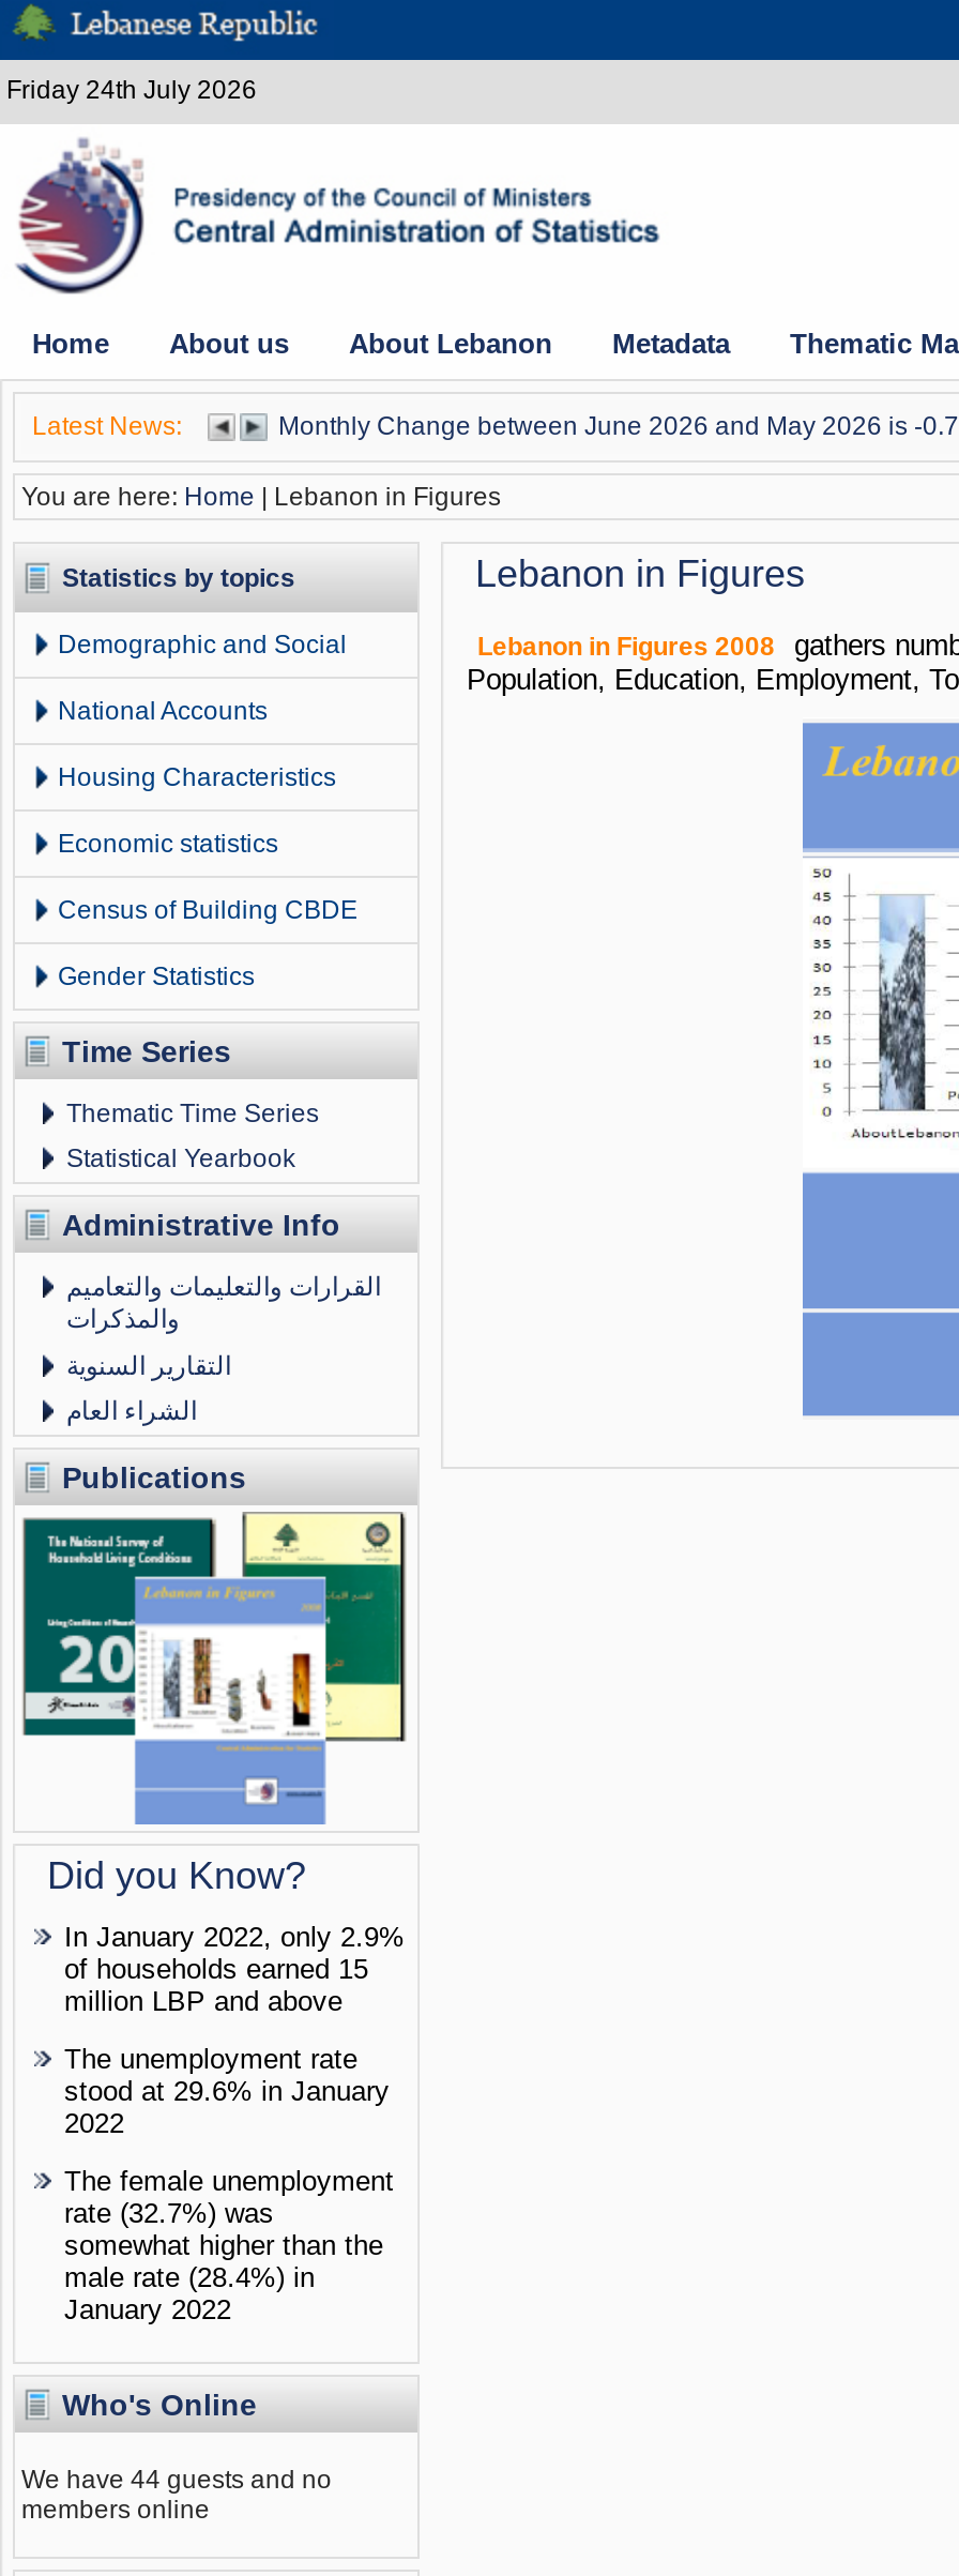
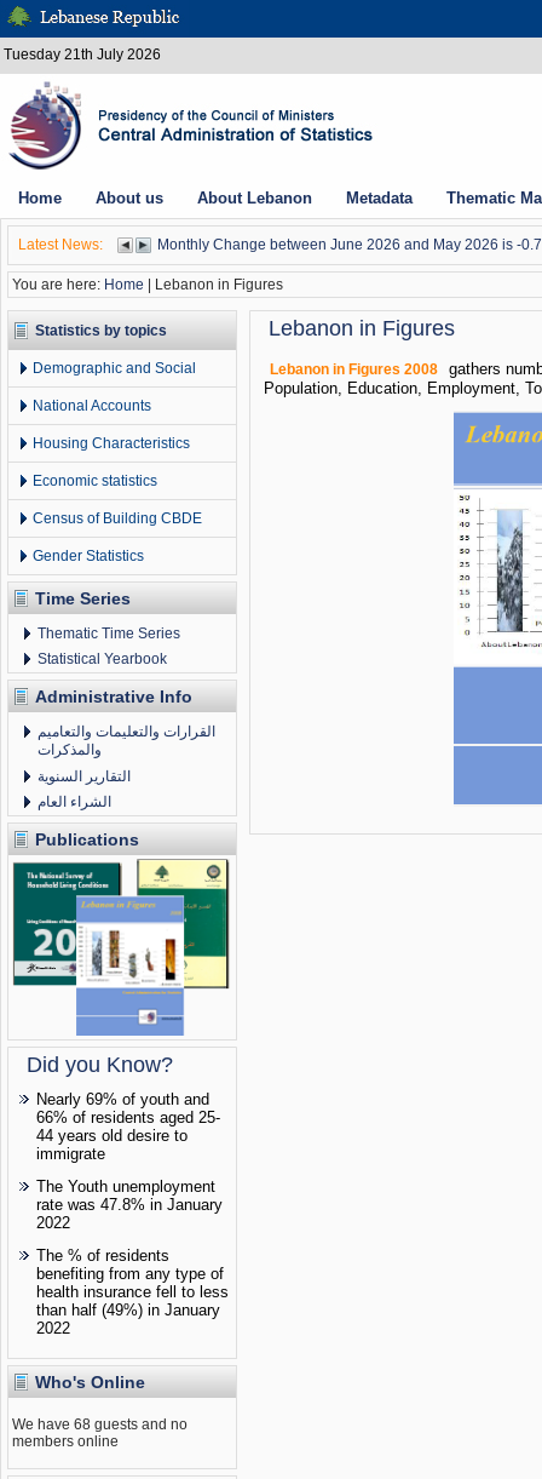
[6,75,257,105] Friday 24th July 2026 -> [4,46,161,63] Tuesday 21th July 2026
[64,1921,405,2017] In January 2022, only 2.9% | of households earned 15 | million LBP and above -> [36,1090,220,1163] Nearly 69% of youth and | 66% of residents aged 25- | 44 years old desire to | immigrate
[64,2043,390,2107] The unemployment rate | stood at 29.6% in January -> [36,1177,223,1214] The Youth unemployment | rate was 47.8% in January
[64,2165,394,2325] The female unemployment | rate (32.7%) was | somewhat higher than the | male rate (28.4%) in | January 2022 -> [36,1246,229,1337] The % of residents | benefiting from any type of | health insurance fell to less | than half (49%) in January | 2022
[21,2465,332,2495] We have 44 guests and no -> [12,1416,188,1433] We have 68 guests and no

